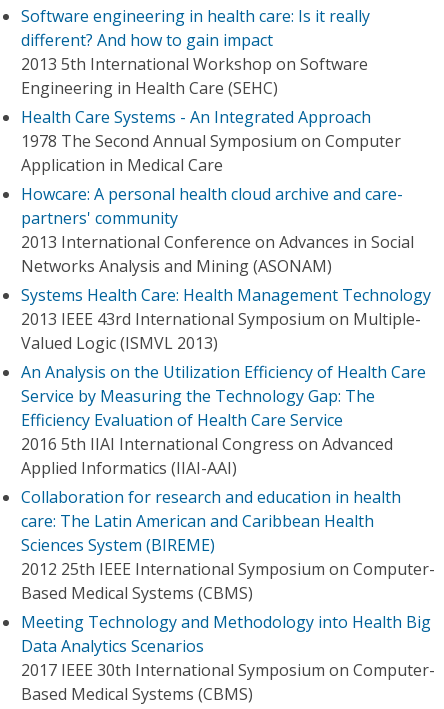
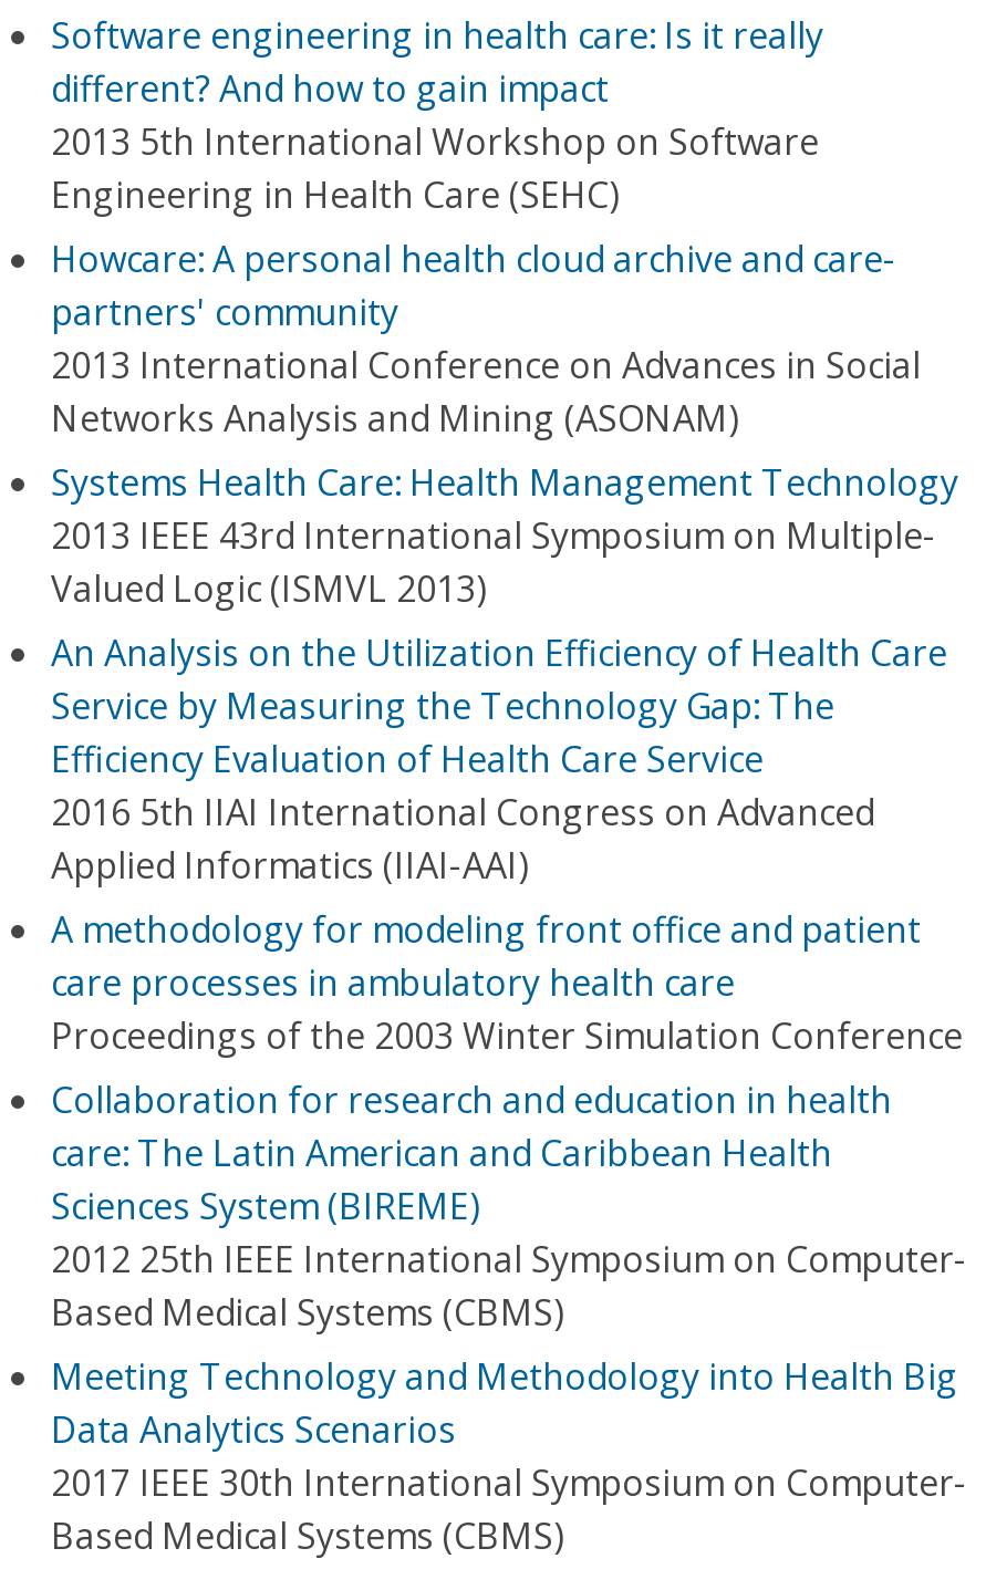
[21,106,401,176] Health Care Systems - An Integrated Approach | 1978 The Second Annual Symposium on Computer | Application in Medical Care -> none
moved [21,183,431,479] -> [51,235,958,890]: Howcare: A personal health cloud archive and care- | partners' community | 2013 International Conference on Advances in Social | ... | 2016 5th IIAI International Congress on Advanced | Applied Informatics (IIAI-AAI)
none -> [51,905,963,1060] A methodology for modeling front office and patient | care processes in ambulatory health care | Proceedings of the 2003 Winter Simulation Conference

